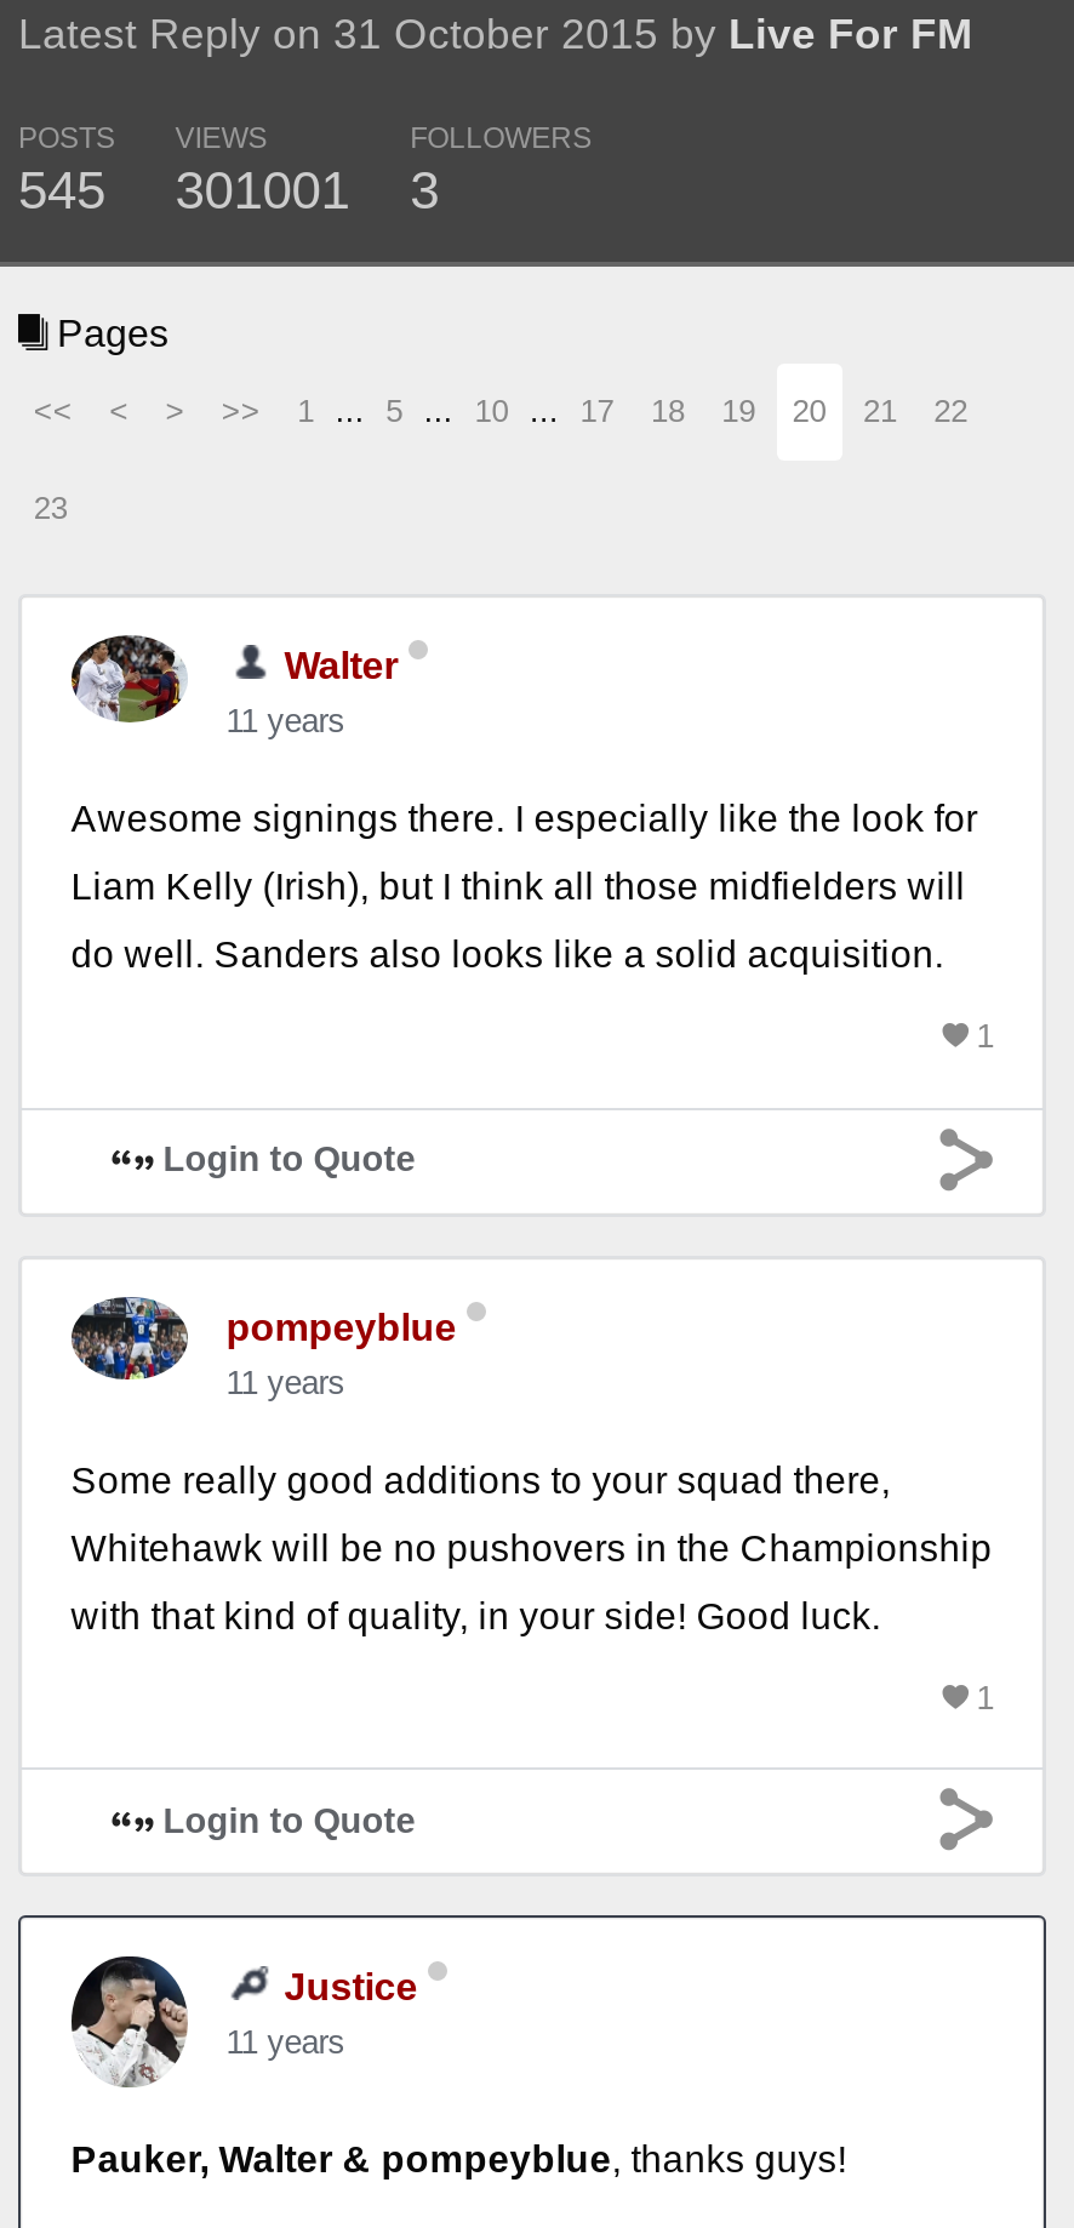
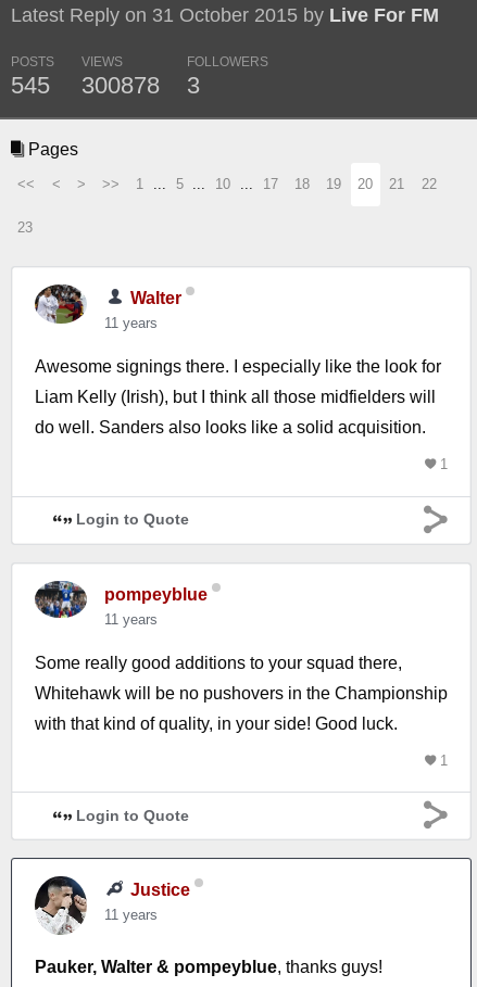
[18,160,439,221] 545 301001 3 -> [11,72,199,99] 545 300878 3

